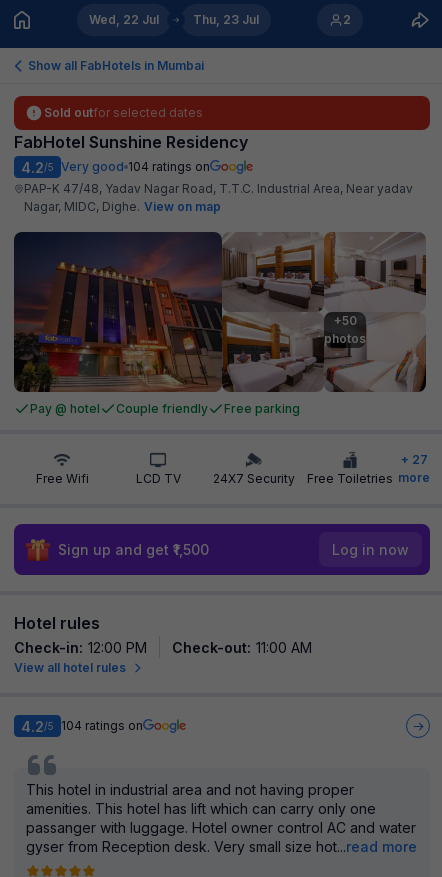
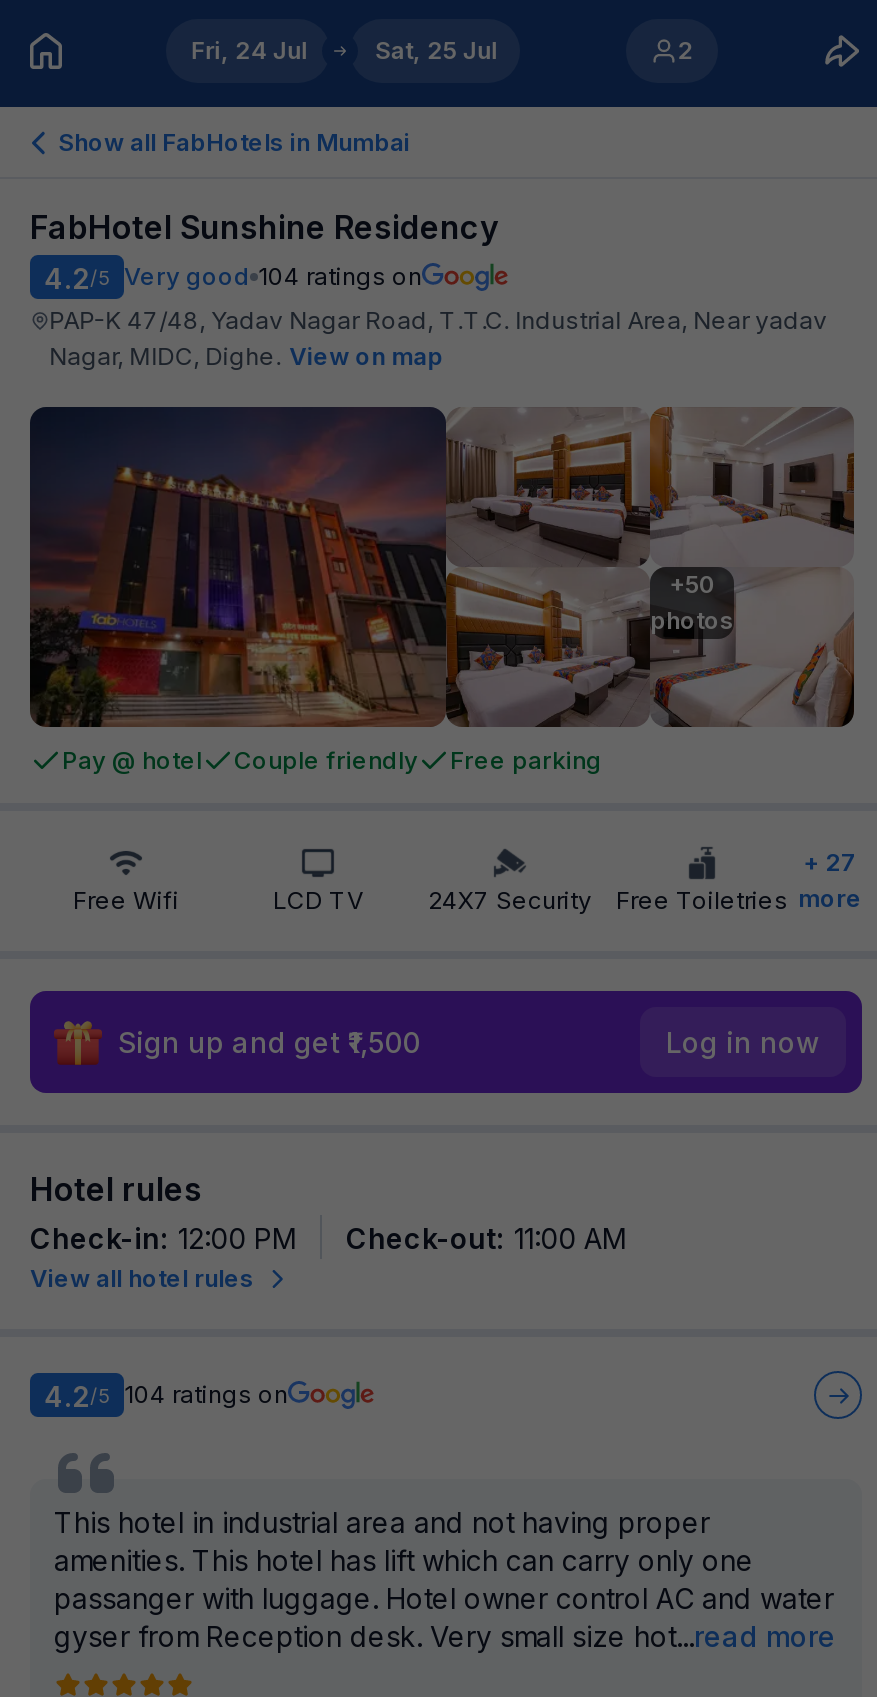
[89,12,159,27] Wed, 22 Jul -> [191,35,307,65] Fri, 24 Jul
[193,12,259,27] Thu, 23 Jul -> [375,35,497,65] Sat, 25 Jul
[44,105,203,120] Sold outfor selected dates -> none

